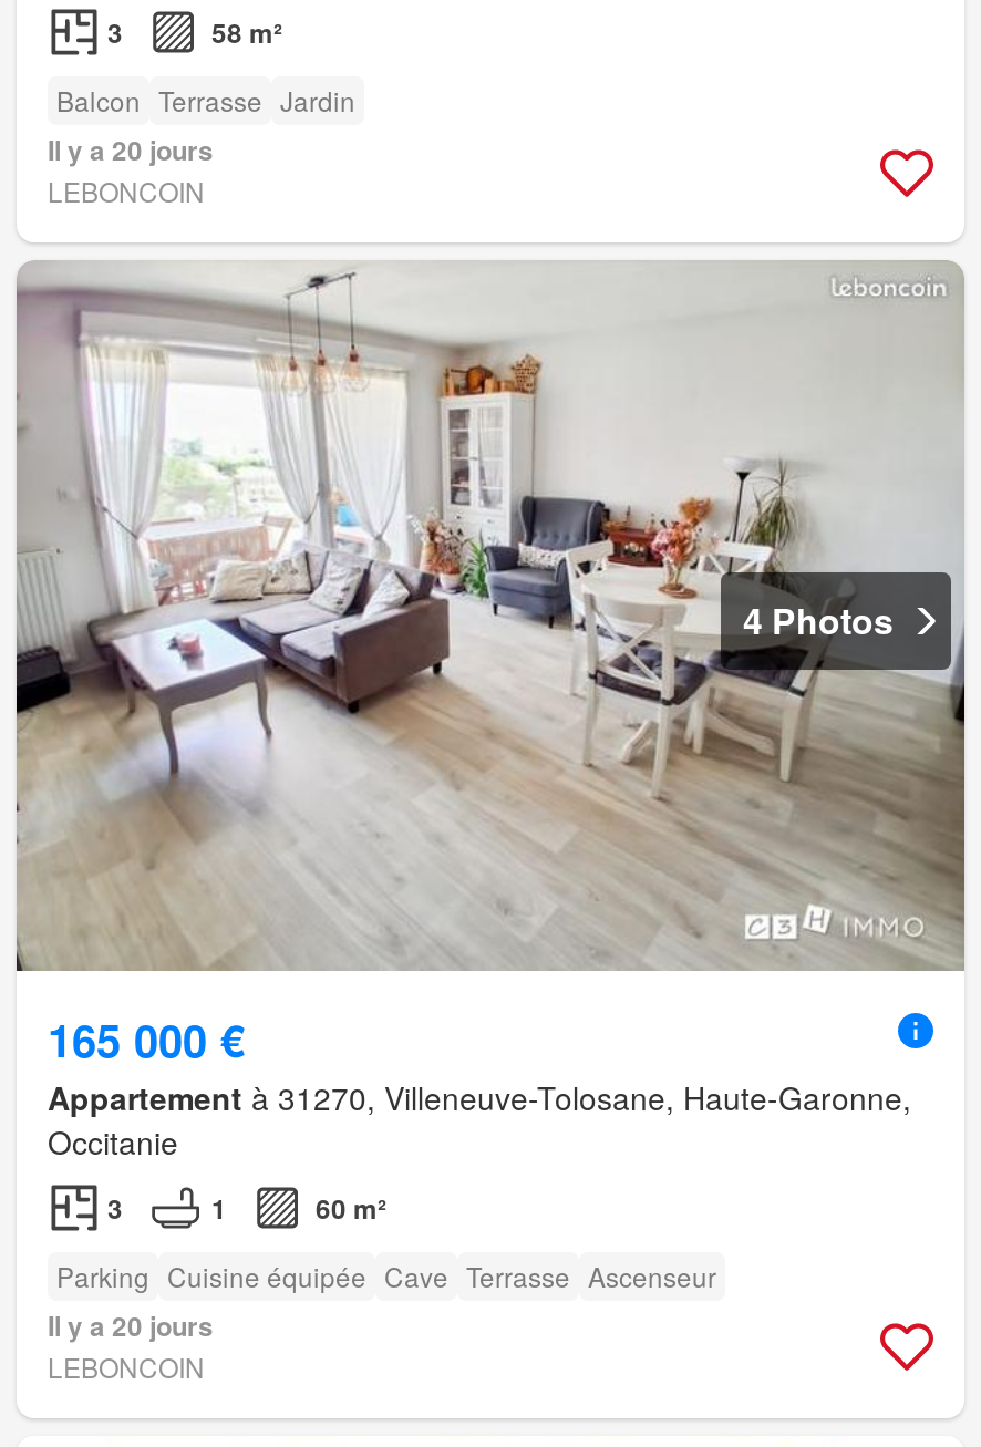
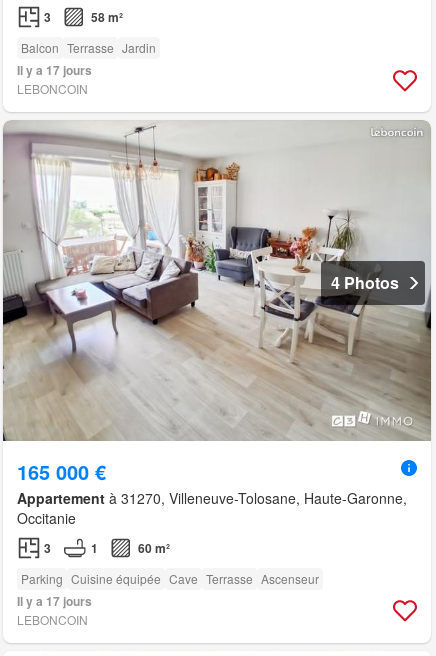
[48,130,214,170] Il y a 20 jours -> [17,61,92,79] Il y a 17 jours
[48,1305,214,1344] Il y a 20 jours -> [17,592,92,610] Il y a 17 jours

